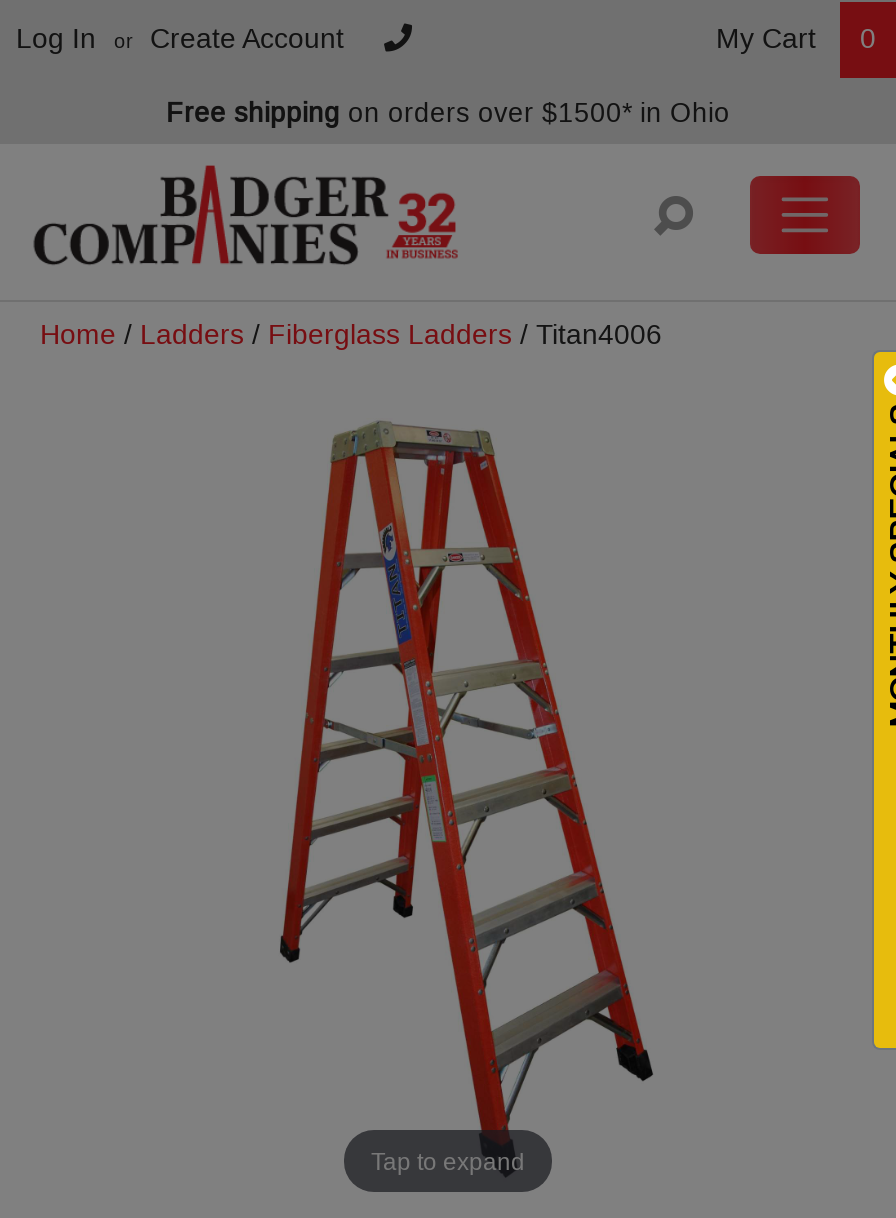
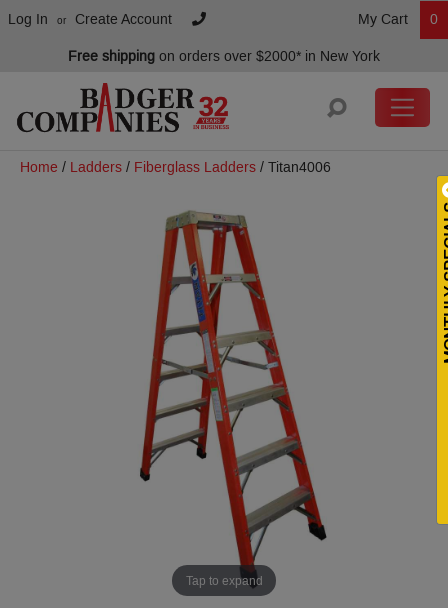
[166,96,730,130] Free shipping on orders over $1500* in Ohio -> [68,48,380,65] Free shipping on orders over $2000* in New York

